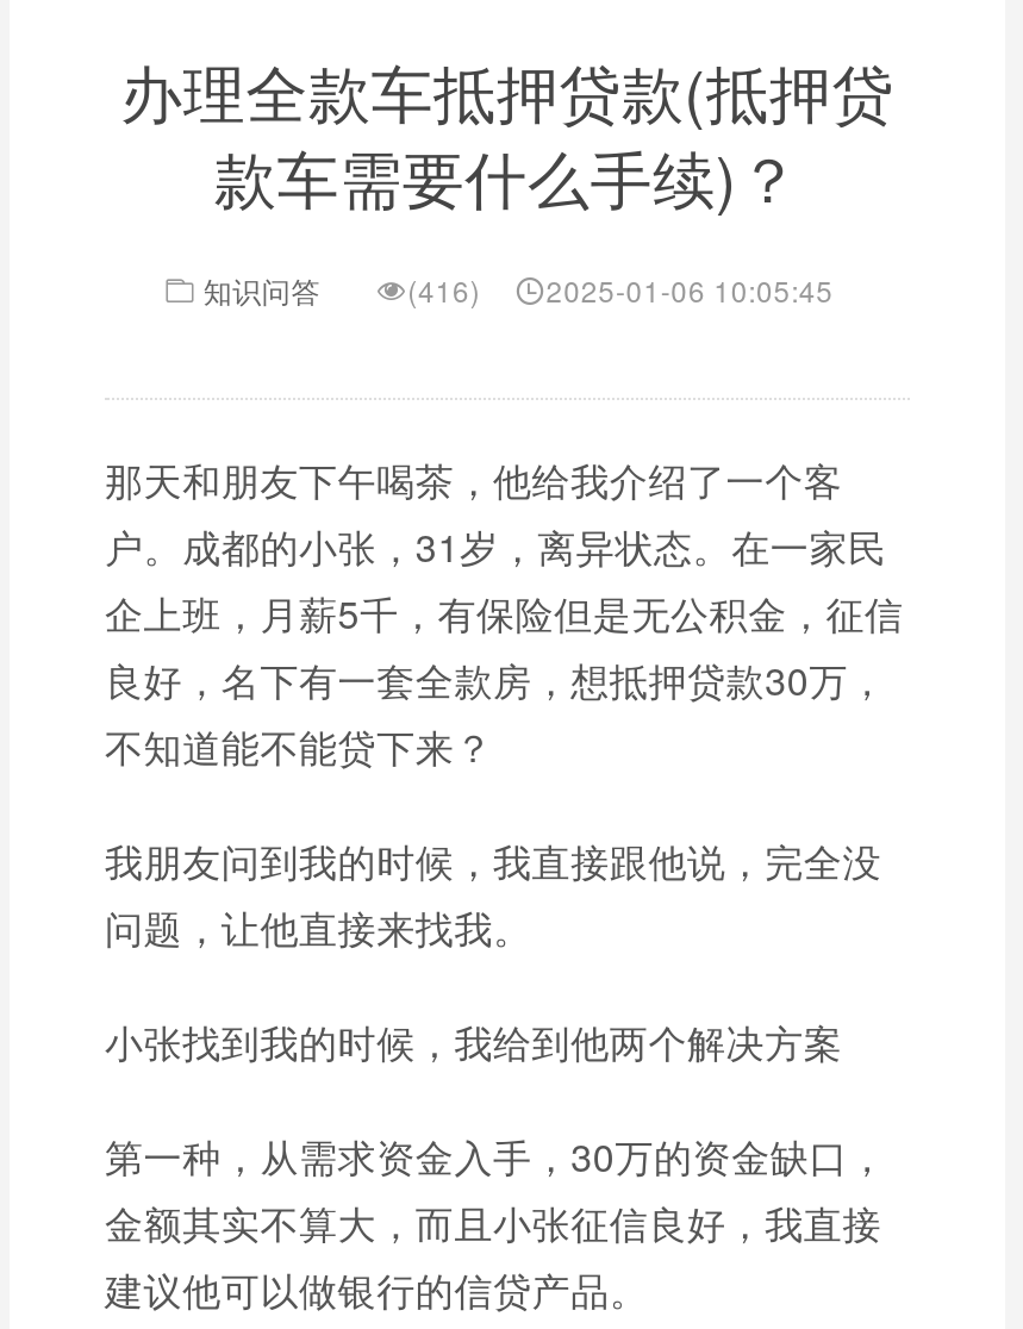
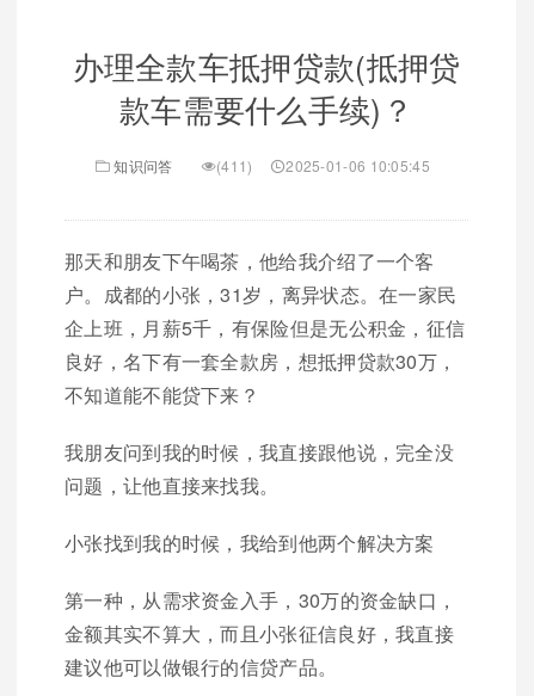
[408,269,834,310] (416) 2025-01-06 10:05:45 -> [216,155,430,175] (411) 2025-01-06 10:05:45

